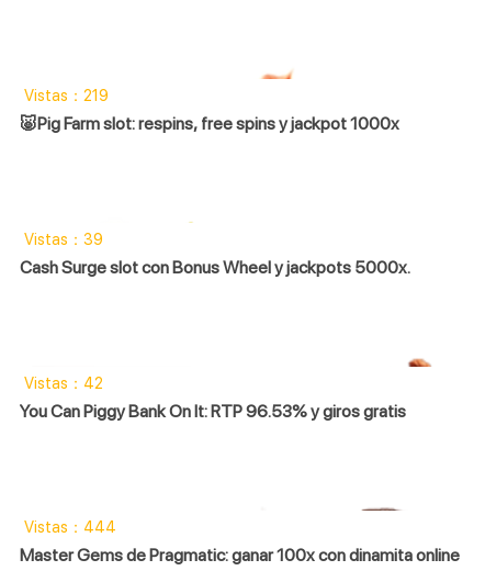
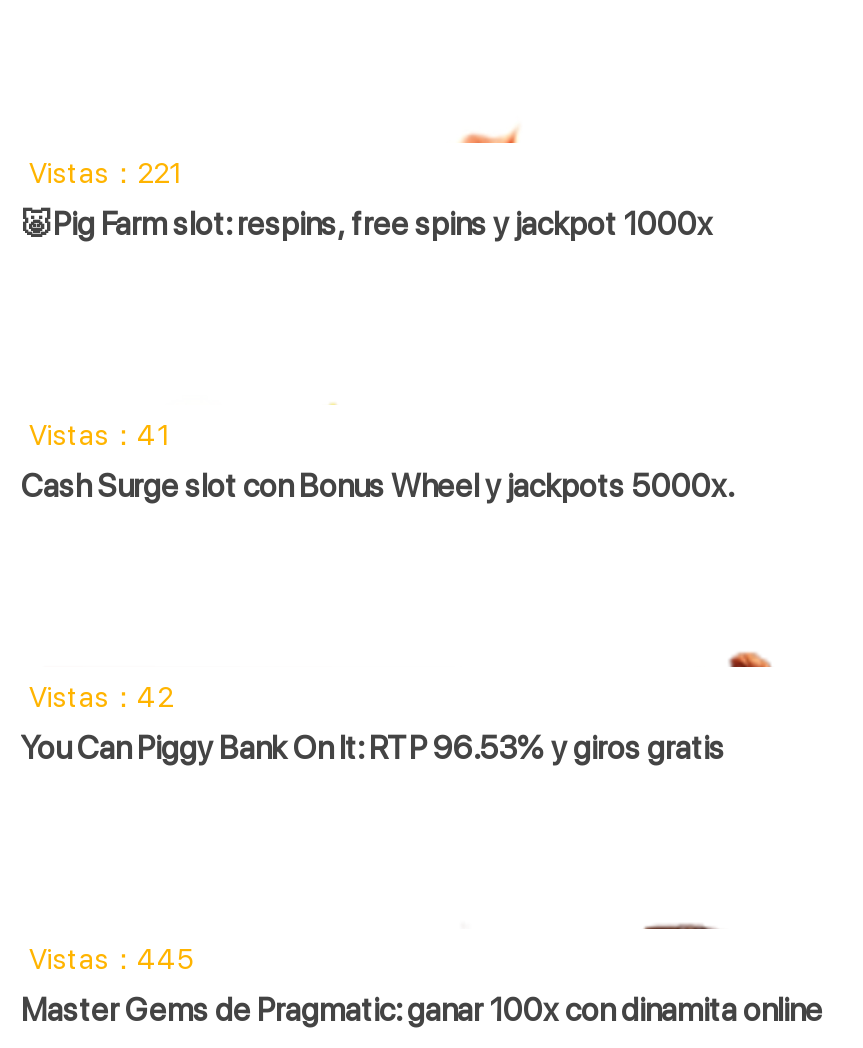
[21,86,109,104] Vistas：219 -> [23,155,181,189] Vistas：221
[21,230,103,248] Vistas：39 -> [23,417,169,451] Vistas：41
[21,517,116,536] Vistas：444 -> [23,941,195,975] Vistas：445

